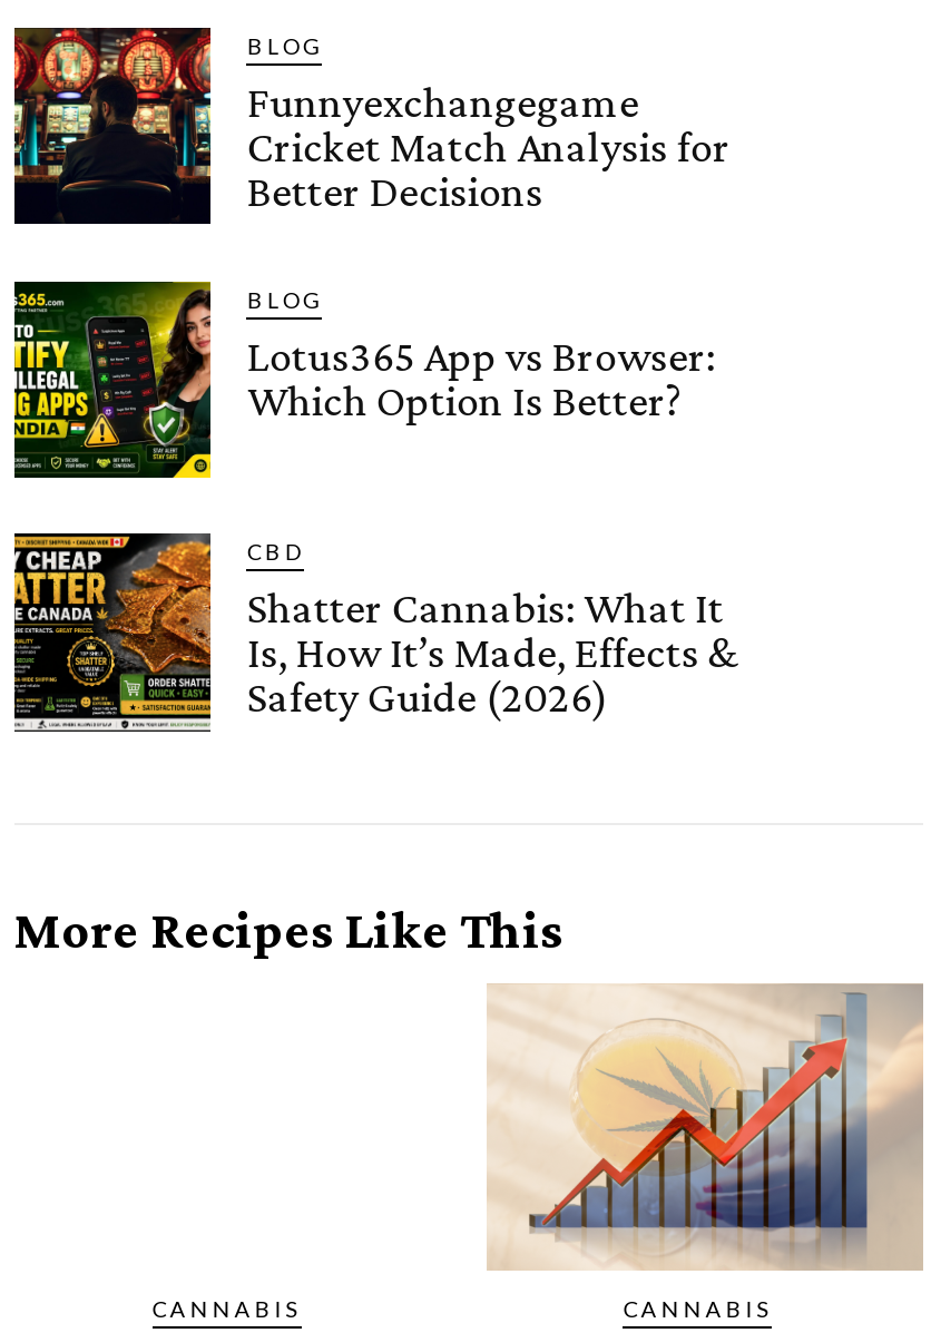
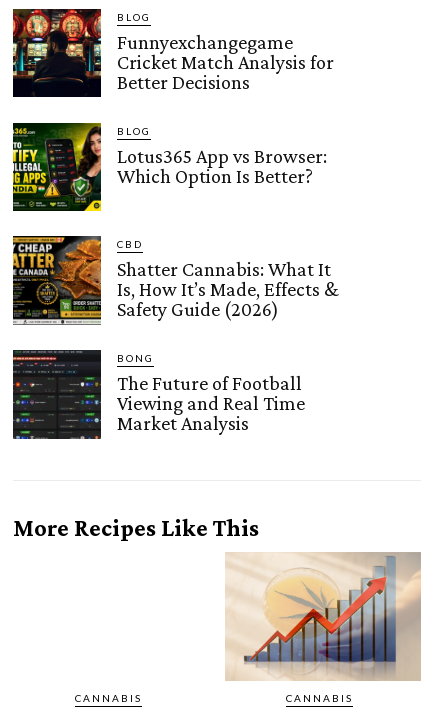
none -> [12,350,305,439] [image] | BONG | The Future of Football | Viewing and Real Time | Market Analysis

